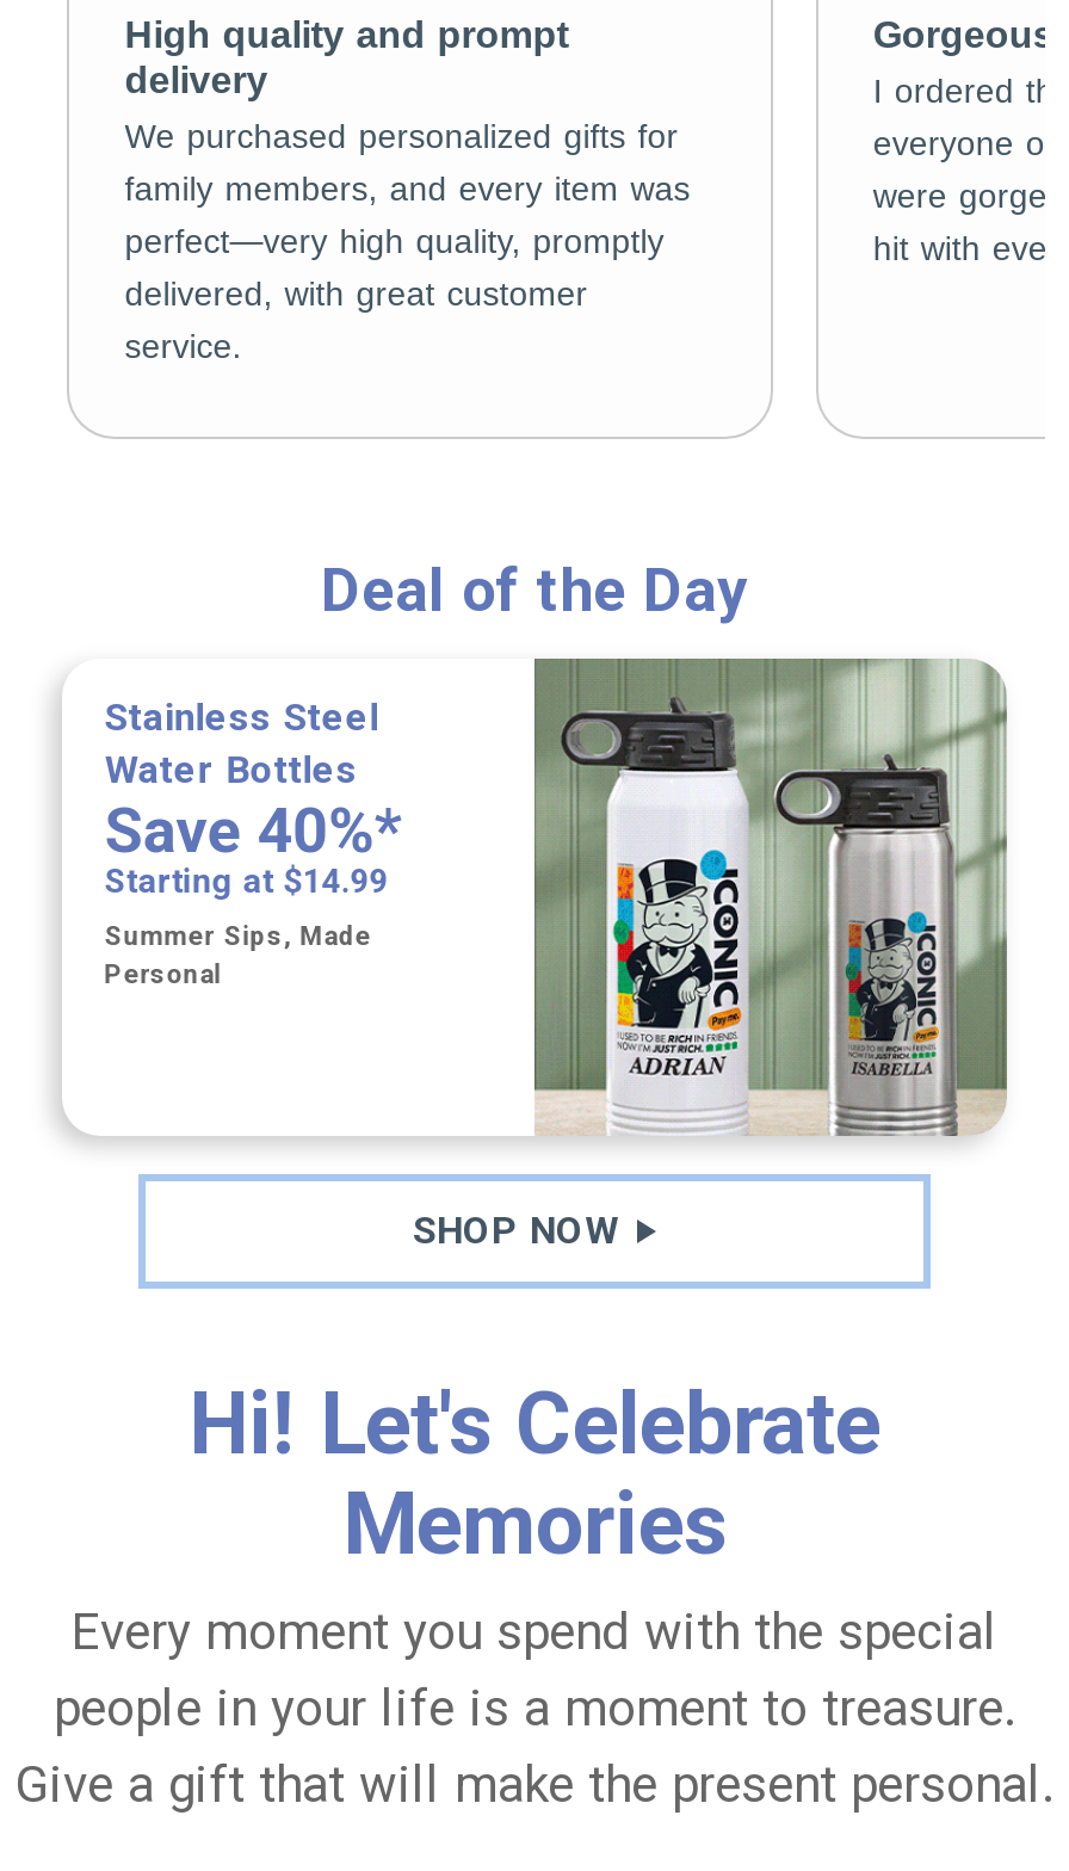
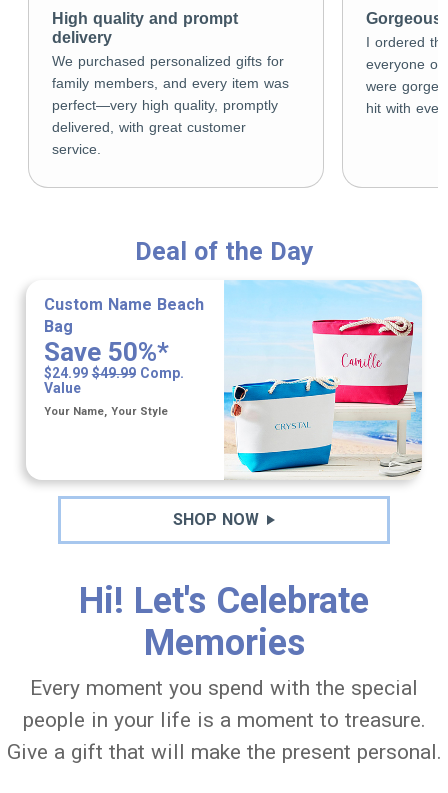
[532,656,1009,1138] [image] -> [223,280,423,480] [image]
[105,694,403,899] Stainless Steel | Water Bottles | Save 40%* | Starting at $14.99 -> [44,295,204,396] Custom Name Beach | Bag | Save 50%* | $24.99 $49.99 Comp. | Value
[105,921,372,990] Summer Sips, Made | Personal -> [44,405,168,418] Your Name, Your Style

